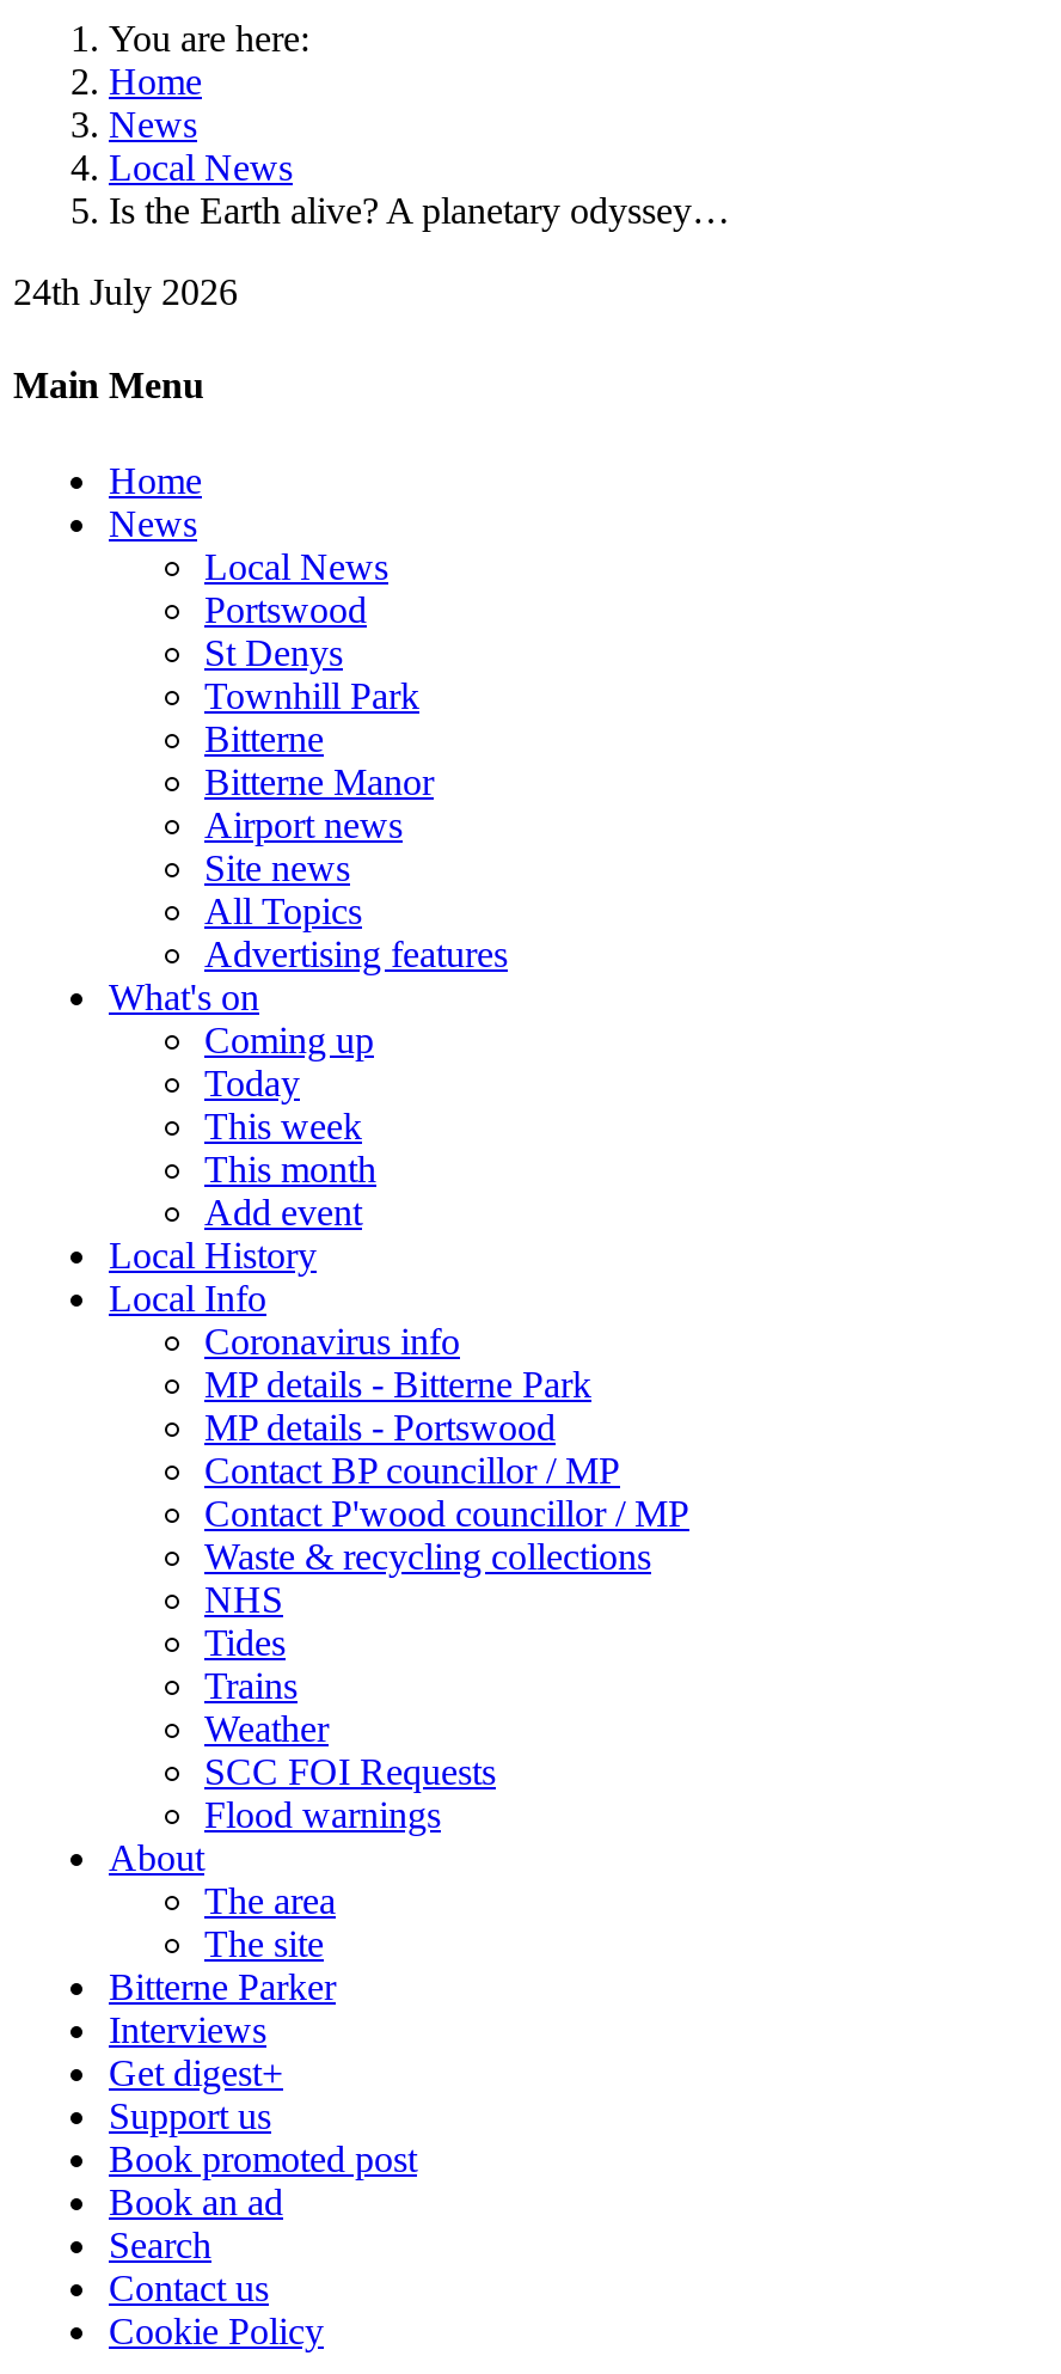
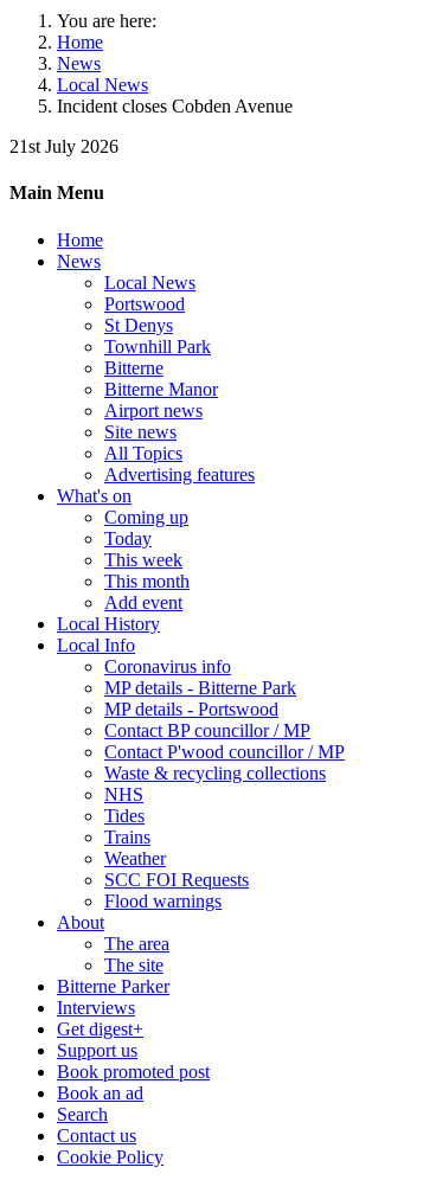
[109,190,730,231] Is the Earth alive? A planetary odyssey… -> [57,96,293,116] Incident closes Cobden Avenue
[13,271,238,312] 24th July 2026 -> [9,136,118,156] 21st July 2026

